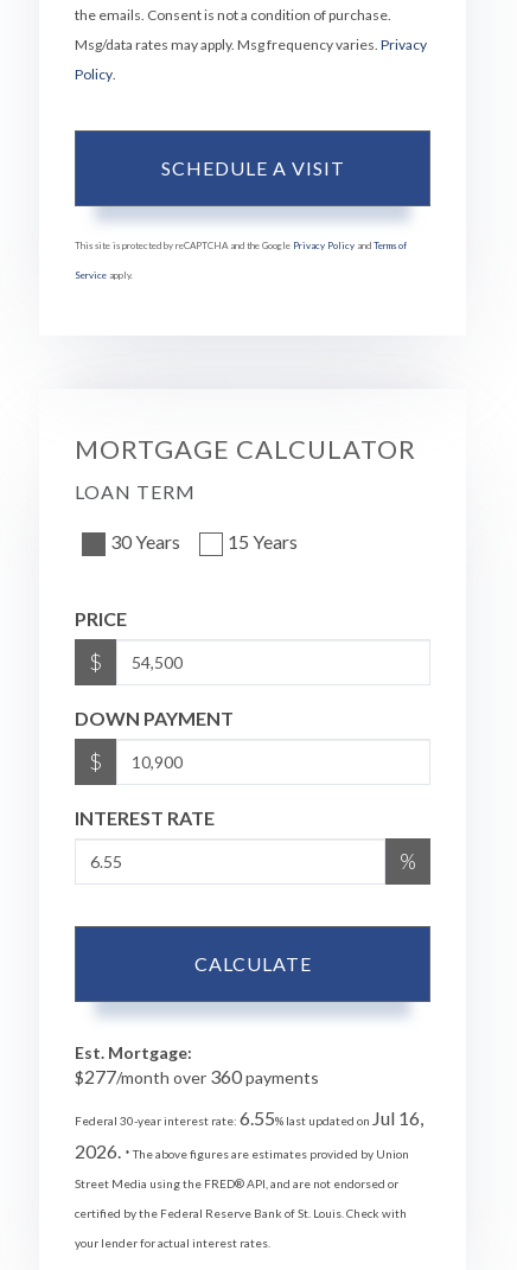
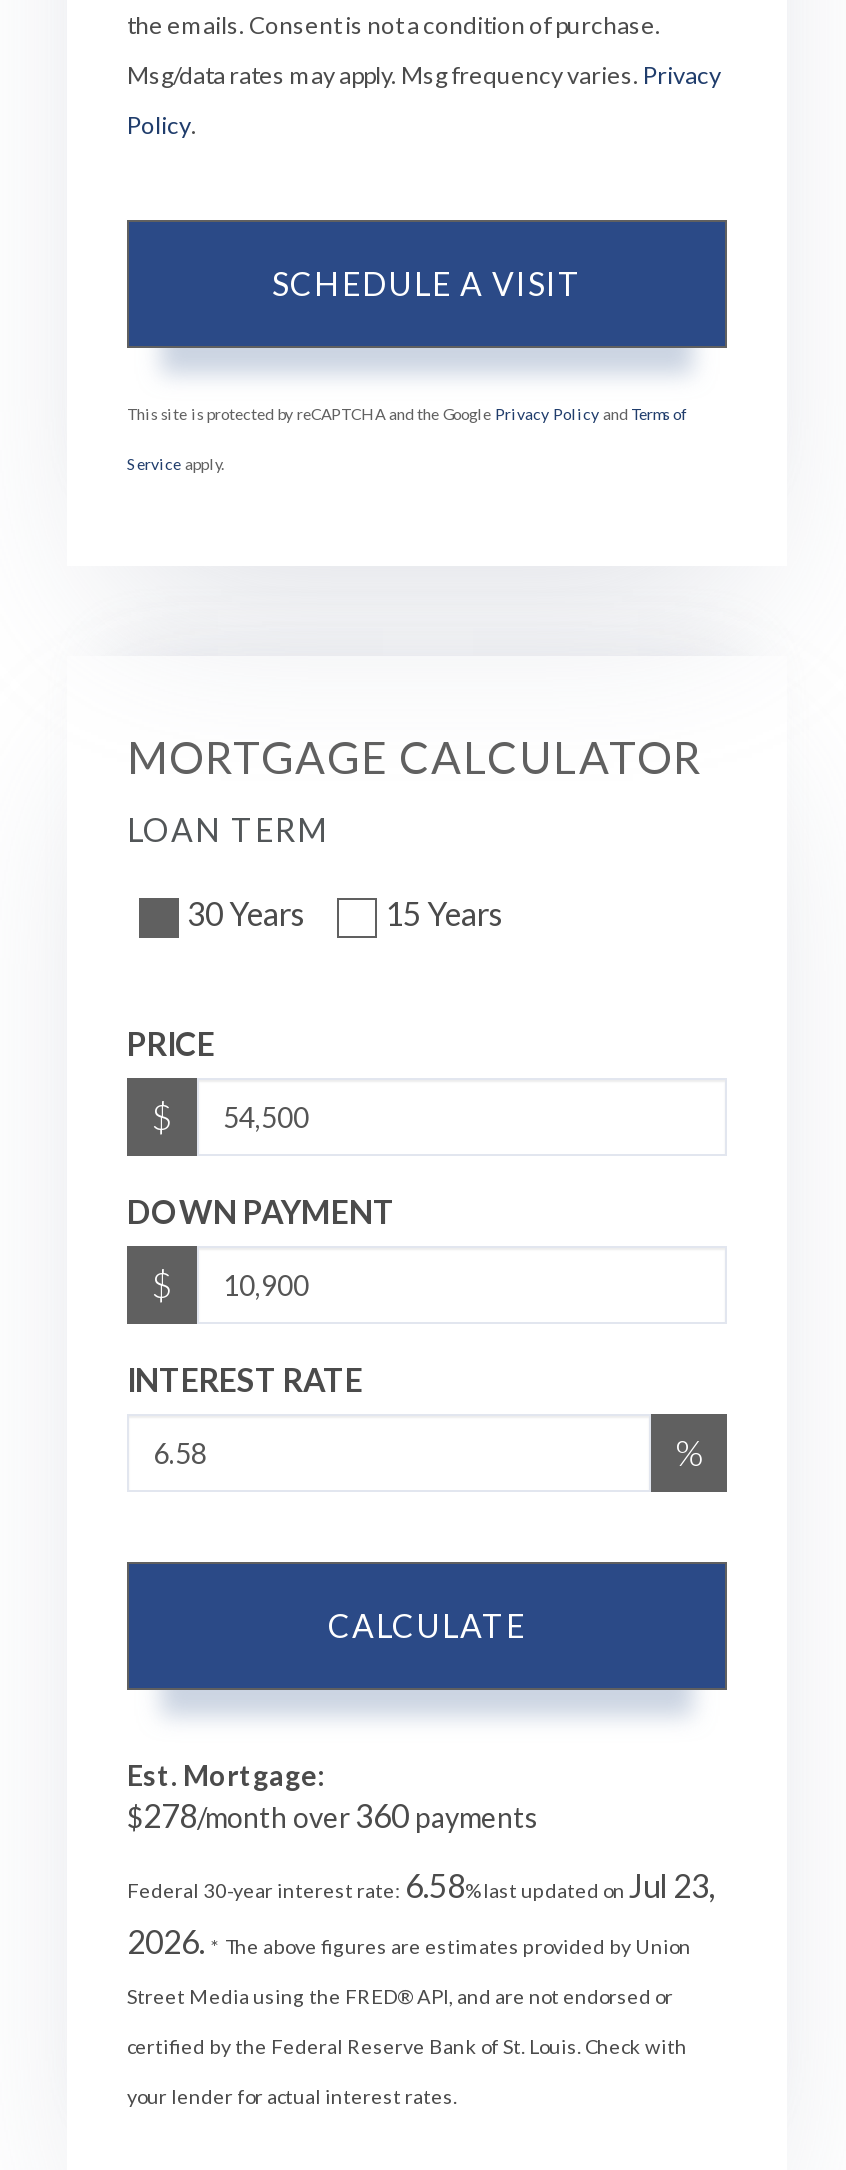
[75,1065,319,1088] $277/month over 360 payments -> [127,1796,539,1834] $278/month over 360 payments
[75,1106,423,1129] Federal 30-year interest rate: 6.55% last updated on Jul 16, -> [127,1866,715,1904] Federal 30-year interest rate: 6.58% last updated on Jul 23,

